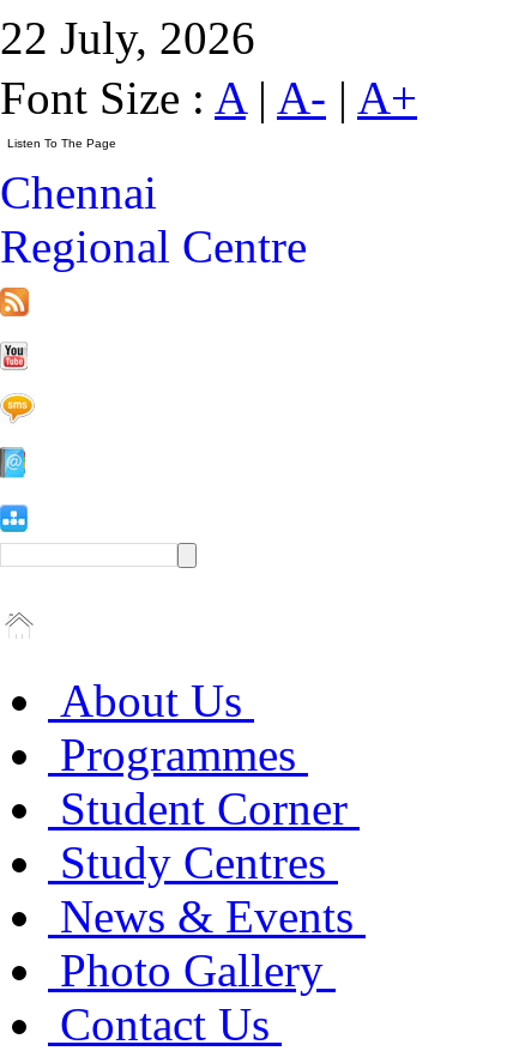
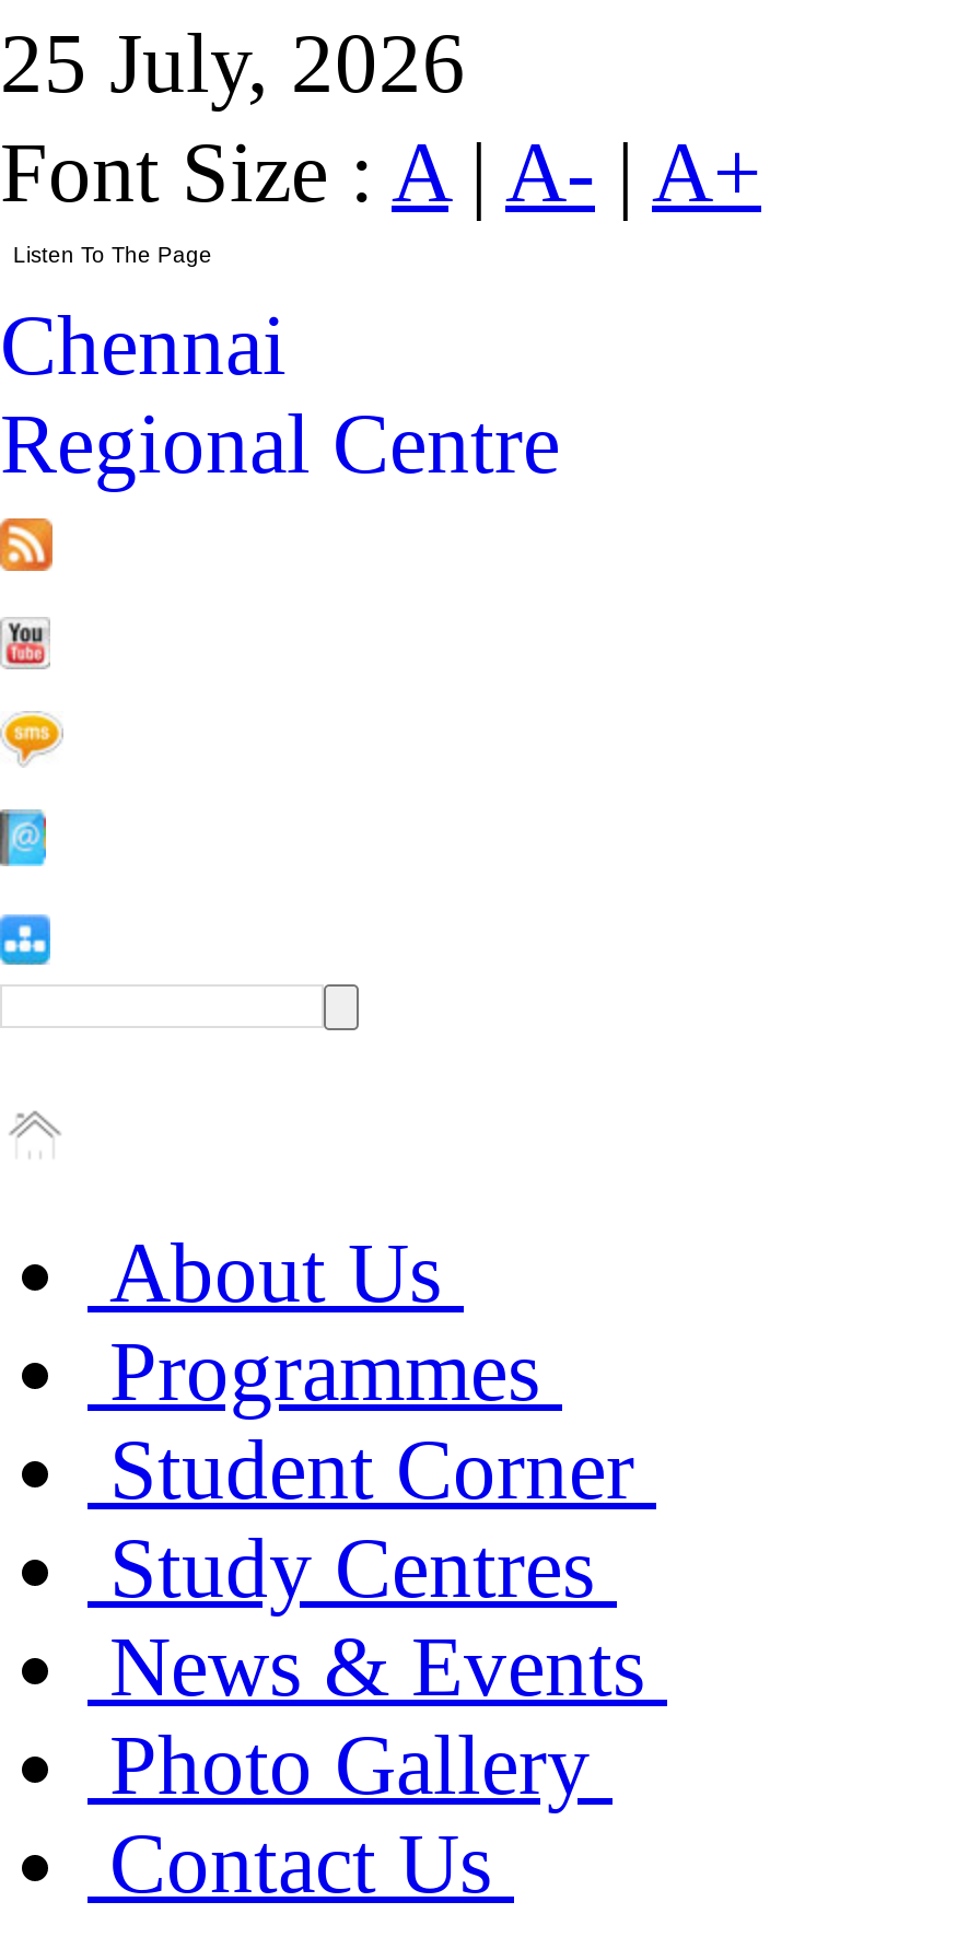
[0,12,255,64] 22 July, 2026 -> [0,15,466,109] 25 July, 2026

